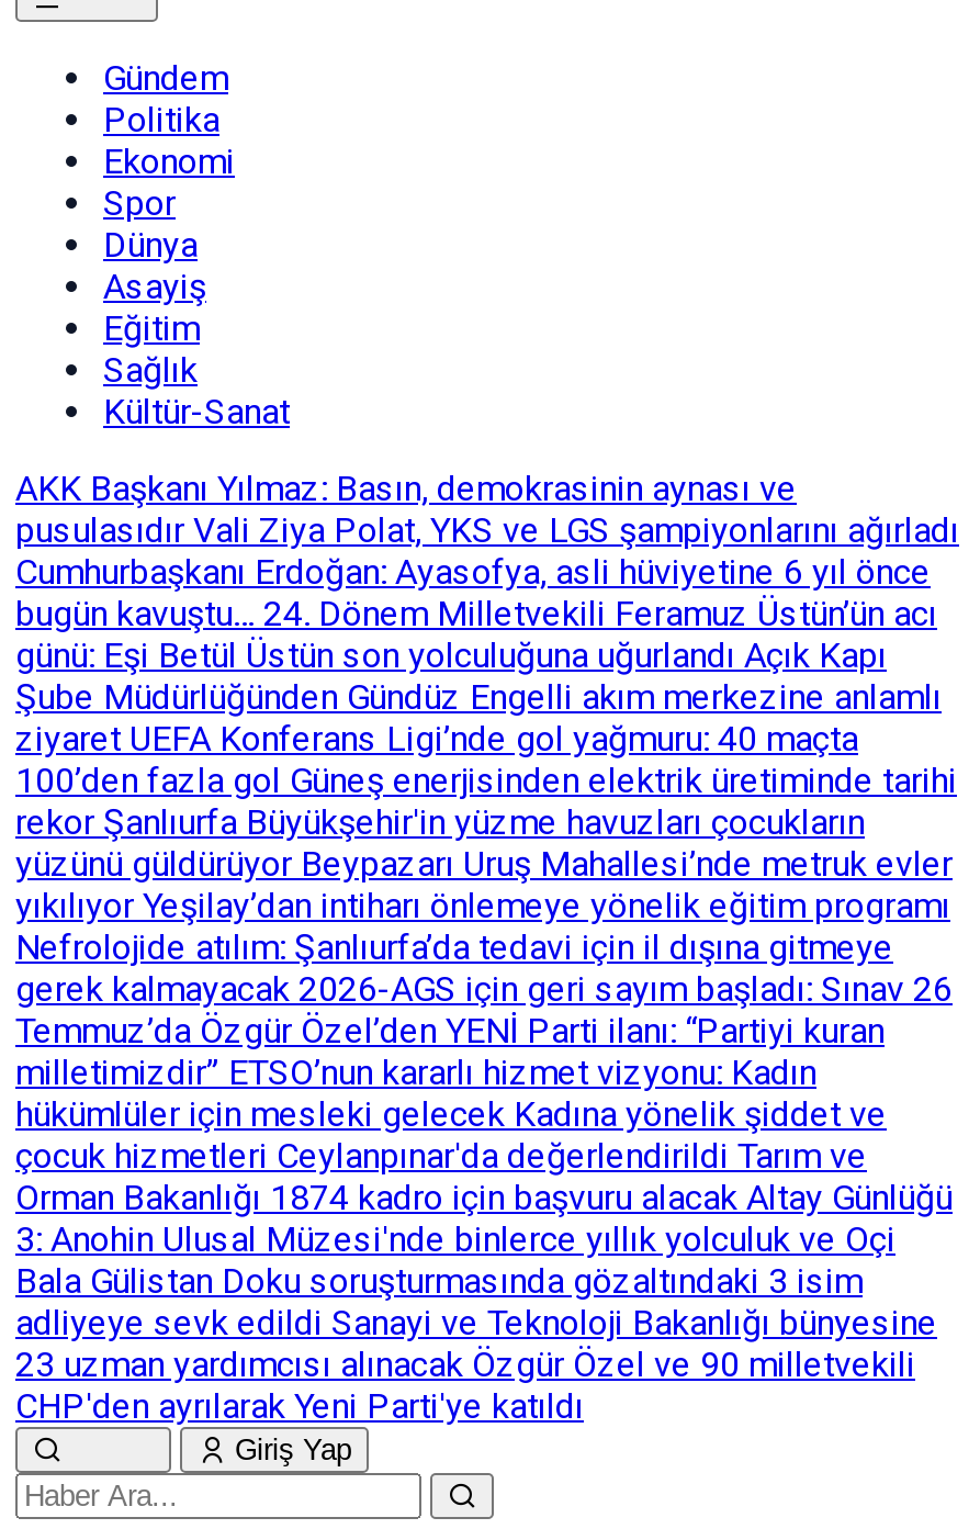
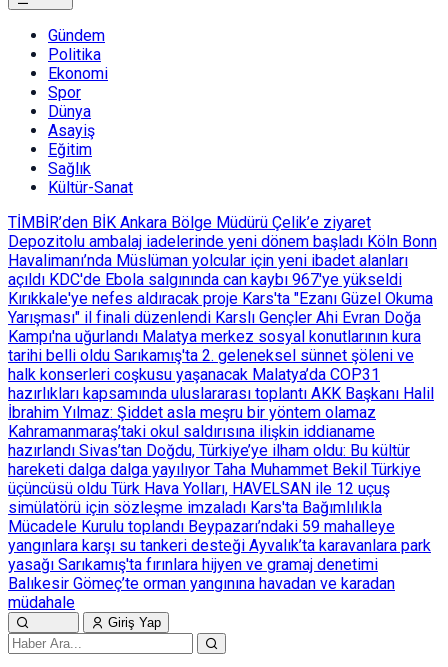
[15,468,959,1427] AKK Başkanı Yılmaz: Basın, demokrasinin aynası ve | pusulasıdır Vali Ziya Polat, YKS ve LGS şampiyonlarını ağırladı | Cumhurbaşkanı Erdoğan: Ayasofya, asli hüviyetine 6 yıl önce | bugün kavuştu… 24. Dönem Milletvekili Feramuz Üstün’ün acı | günü: Eşi Betül Üstün son yolculuğuna uğurlandı Açık Kapı | Şube Müdürlüğünden Gündüz Engelli akım merkezine anlamlı | ziyaret UEFA Konferans Ligi’nde gol yağmuru: 40 maçta | 100’den fazla gol Güneş enerjisinden elektrik üretiminde tarihi | rekor Şanlıurfa Büyükşehir'in yüzme havuzları çocukların | yüzünü güldürüyor Beypazarı Uruş Mahallesi’nde metruk evler | yıkılıyor Yeşilay’dan intiharı önlemeye yönelik eğitim programı | Nefrolojide atılım: Şanlıurfa’da tedavi için il dışına gitmeye | gerek kalmayacak 2026-AGS için geri sayım başladı: Sınav 26 | Temmuz’da Özgür Özel’den YENİ Parti ilanı: “Partiyi kuran | milletimizdir” ETSO’nun kararlı hizmet vizyonu: Kadın | hükümlüler için mesleki gelecek Kadına yönelik şiddet ve | çocuk hizmetleri Ceylanpınar'da değerlendirildi Tarım ve | Orman Bakanlığı 1874 kadro için başvuru alacak Altay Günlüğü | 3: Anohin Ulusal Müzesi'nde binlerce yıllık yolculuk ve Oçi | Bala Gülistan Doku soruşturmasında gözaltındaki 3 isim | adliyeye sevk edildi Sanayi ve Teknoloji Bakanlığı bünyesine | 23 uzman yardımcısı alınacak Özgür Özel ve 90 milletvekili | CHP'den ayrılarak Yeni Parti'ye katıldı -> [8,213,437,612] TİMBİR’den BİK Ankara Bölge Müdürü Çelik’e ziyaret | Depozitolu ambalaj iadelerinde yeni dönem başladı Köln Bonn | Havalimanı’nda Müslüman yolcular için yeni ibadet alanları | açıldı KDC'de Ebola salgınında can kaybı 967'ye yükseldi | Kırıkkale'ye nefes aldıracak proje Kars'ta "Ezanı Güzel Okuma | Yarışması" il finali düzenlendi Karslı Gençler Ahi Evran Doğa | Kampı'na uğurlandı Malatya merkez sosyal konutlarının kura | tarihi belli oldu Sarıkamış'ta 2. geleneksel sünnet şöleni ve | halk konserleri coşkusu yaşanacak Malatya’da COP31 | hazırlıkları kapsamında uluslararası toplantı AKK Başkanı Halil | İbrahim Yılmaz: Şiddet asla meşru bir yöntem olamaz | Kahramanmaraş’taki okul saldırısına ilişkin iddianame | hazırlandı Sivas’tan Doğdu, Türkiye’ye ilham oldu: Bu kültür | hareketi dalga dalga yayılıyor Taha Muhammet Bekil Türkiye | üçüncüsü oldu Türk Hava Yolları, HAVELSAN ile 12 uçuş | simülatörü için sözleşme imzaladı Kars'ta Bağımlılıkla | Mücadele Kurulu toplandı Beypazarı’ndaki 59 mahalleye | yangınlara karşı su tankeri desteği Ayvalık’ta karavanlara park | yasağı Sarıkamış'ta fırınlara hijyen ve gramaj denetimi | Balıkesir Gömeç’te orman yangınına havadan ve karadan | müdahale

